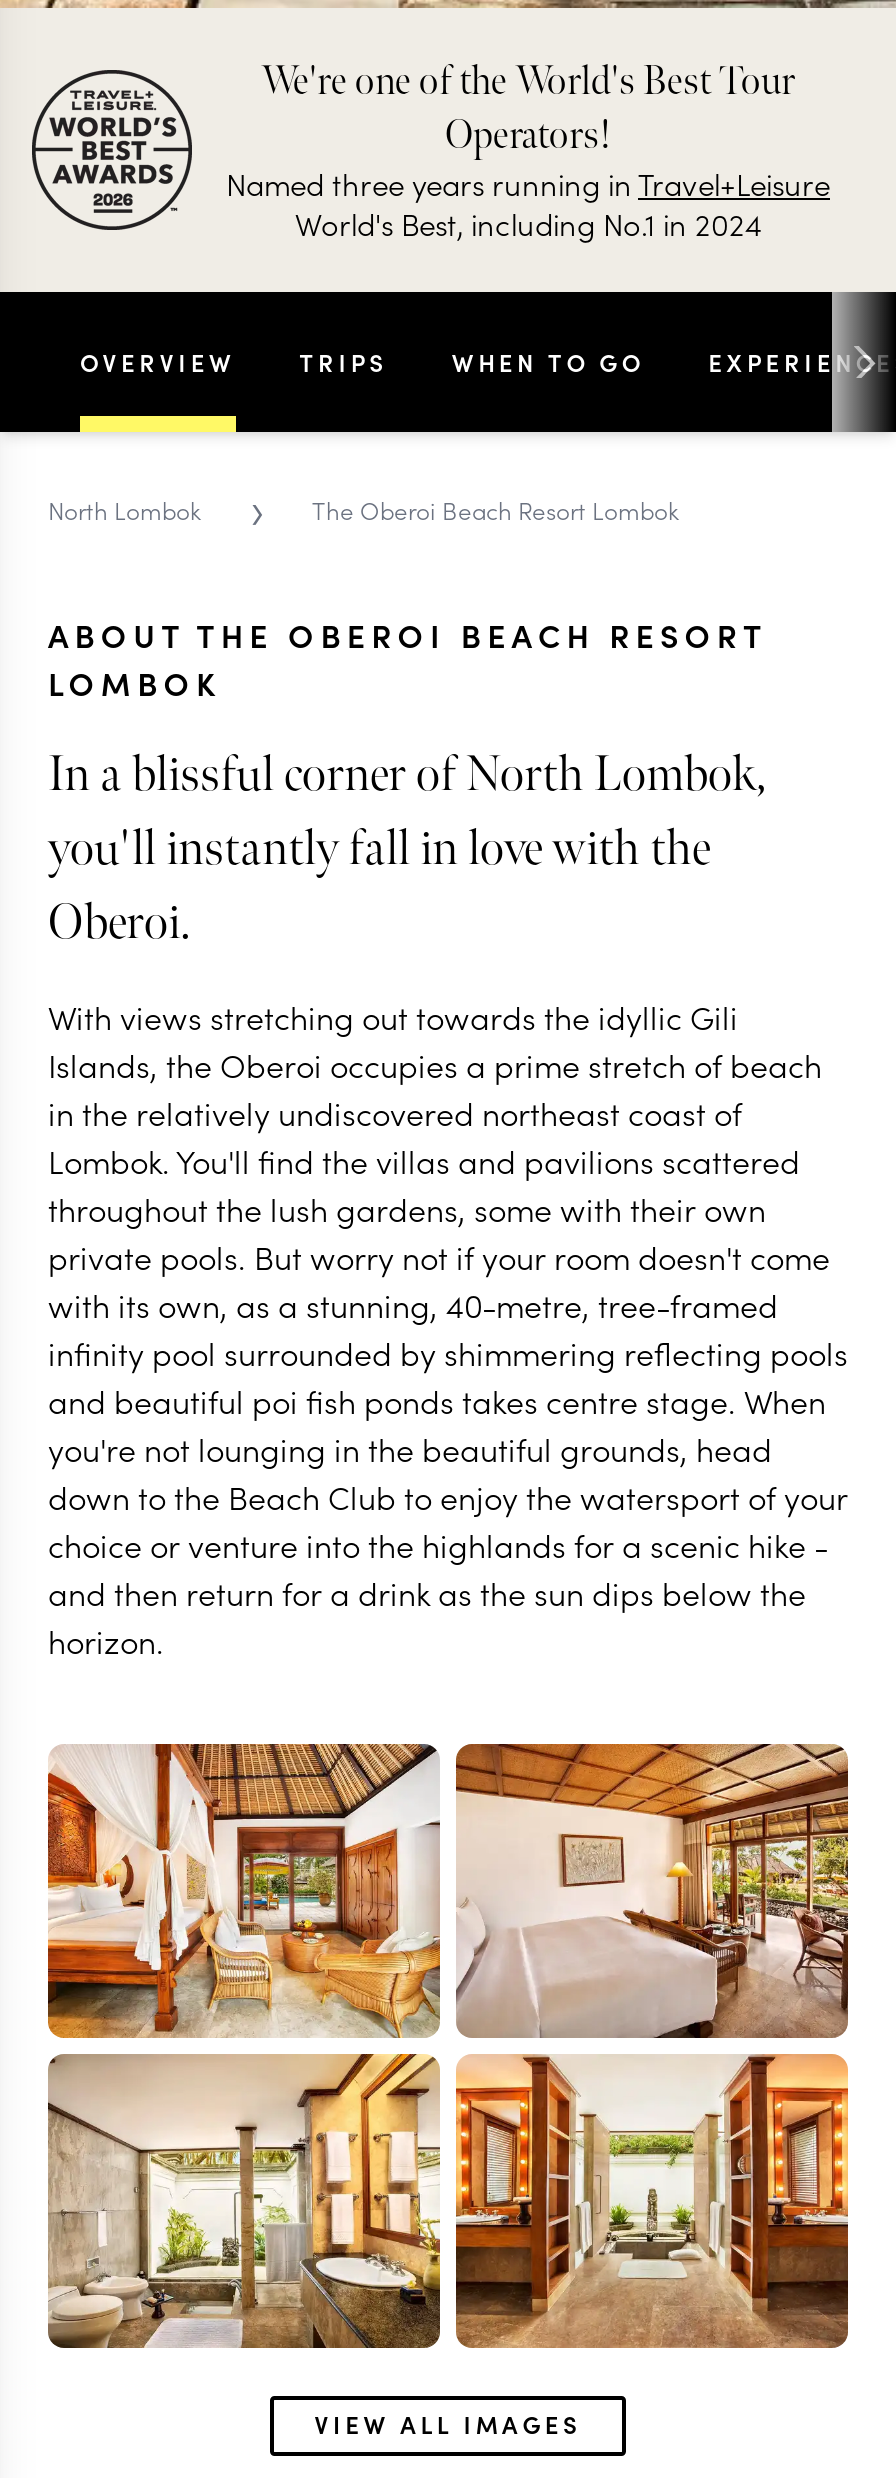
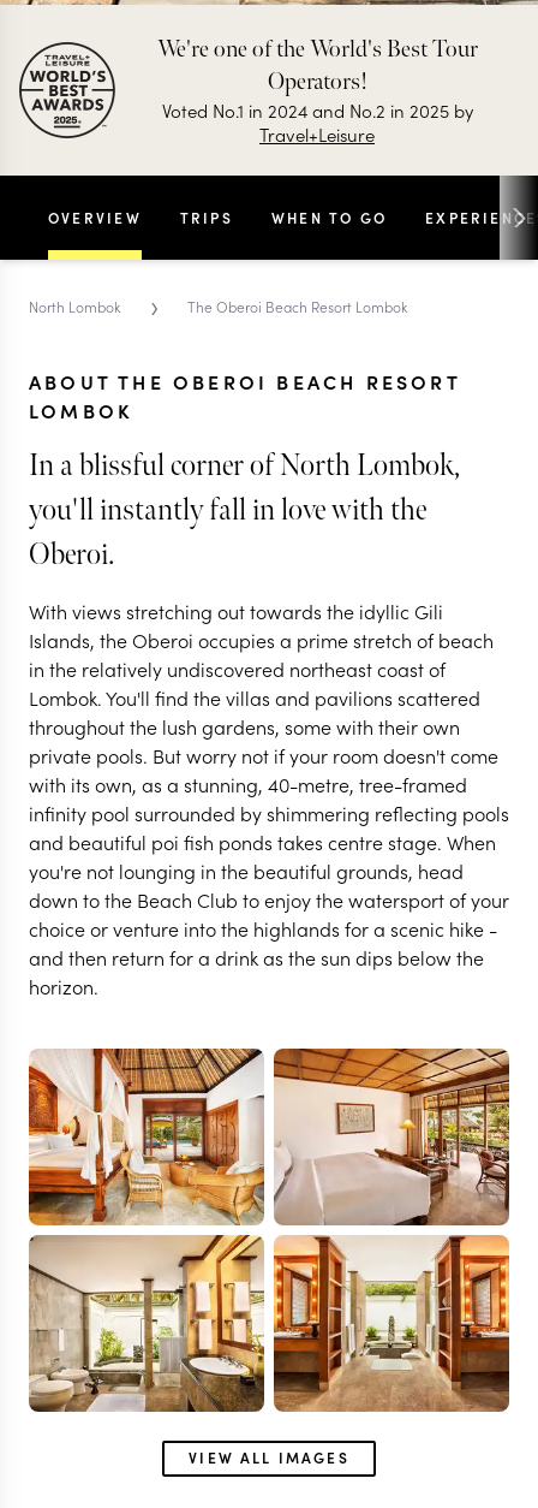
[226,162,830,244] Named three years running in Travel+Leisure | World's Best, including No.1 in 2024 -> [162,97,473,147] Voted No.1 in 2024 and No.2 in 2025 by | Travel+Leisure

